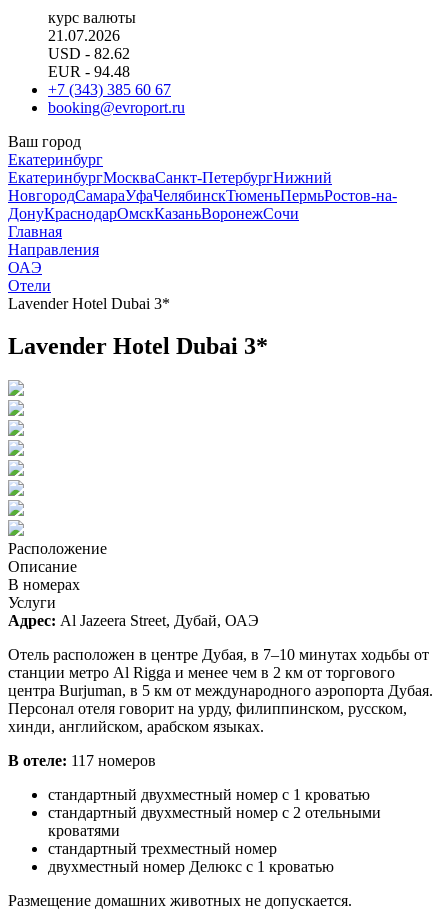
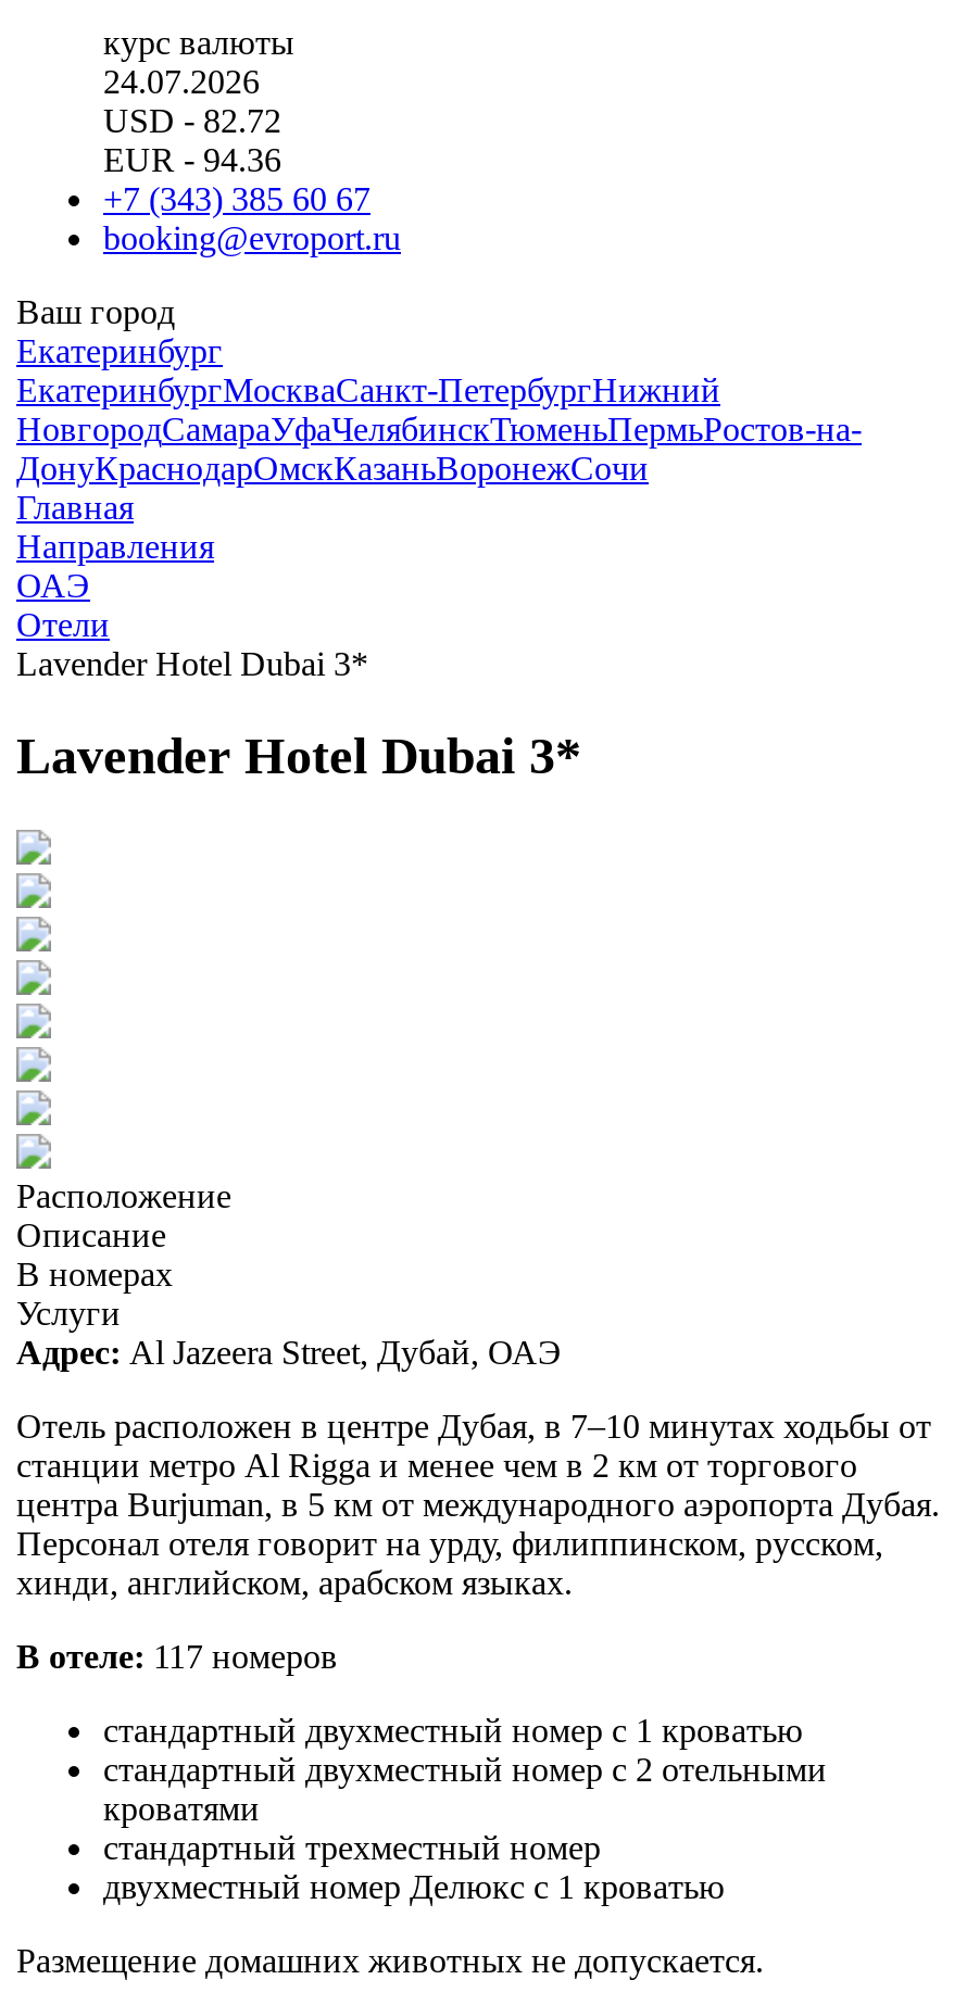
[48,27,120,44] 21.07.2026 -> [103,63,260,100] 24.07.2026
[48,45,130,62] USD - 82.62 -> [103,102,281,139] USD - 82.72
[48,63,130,80] EUR - 94.48 -> [103,141,281,178] EUR - 94.36

